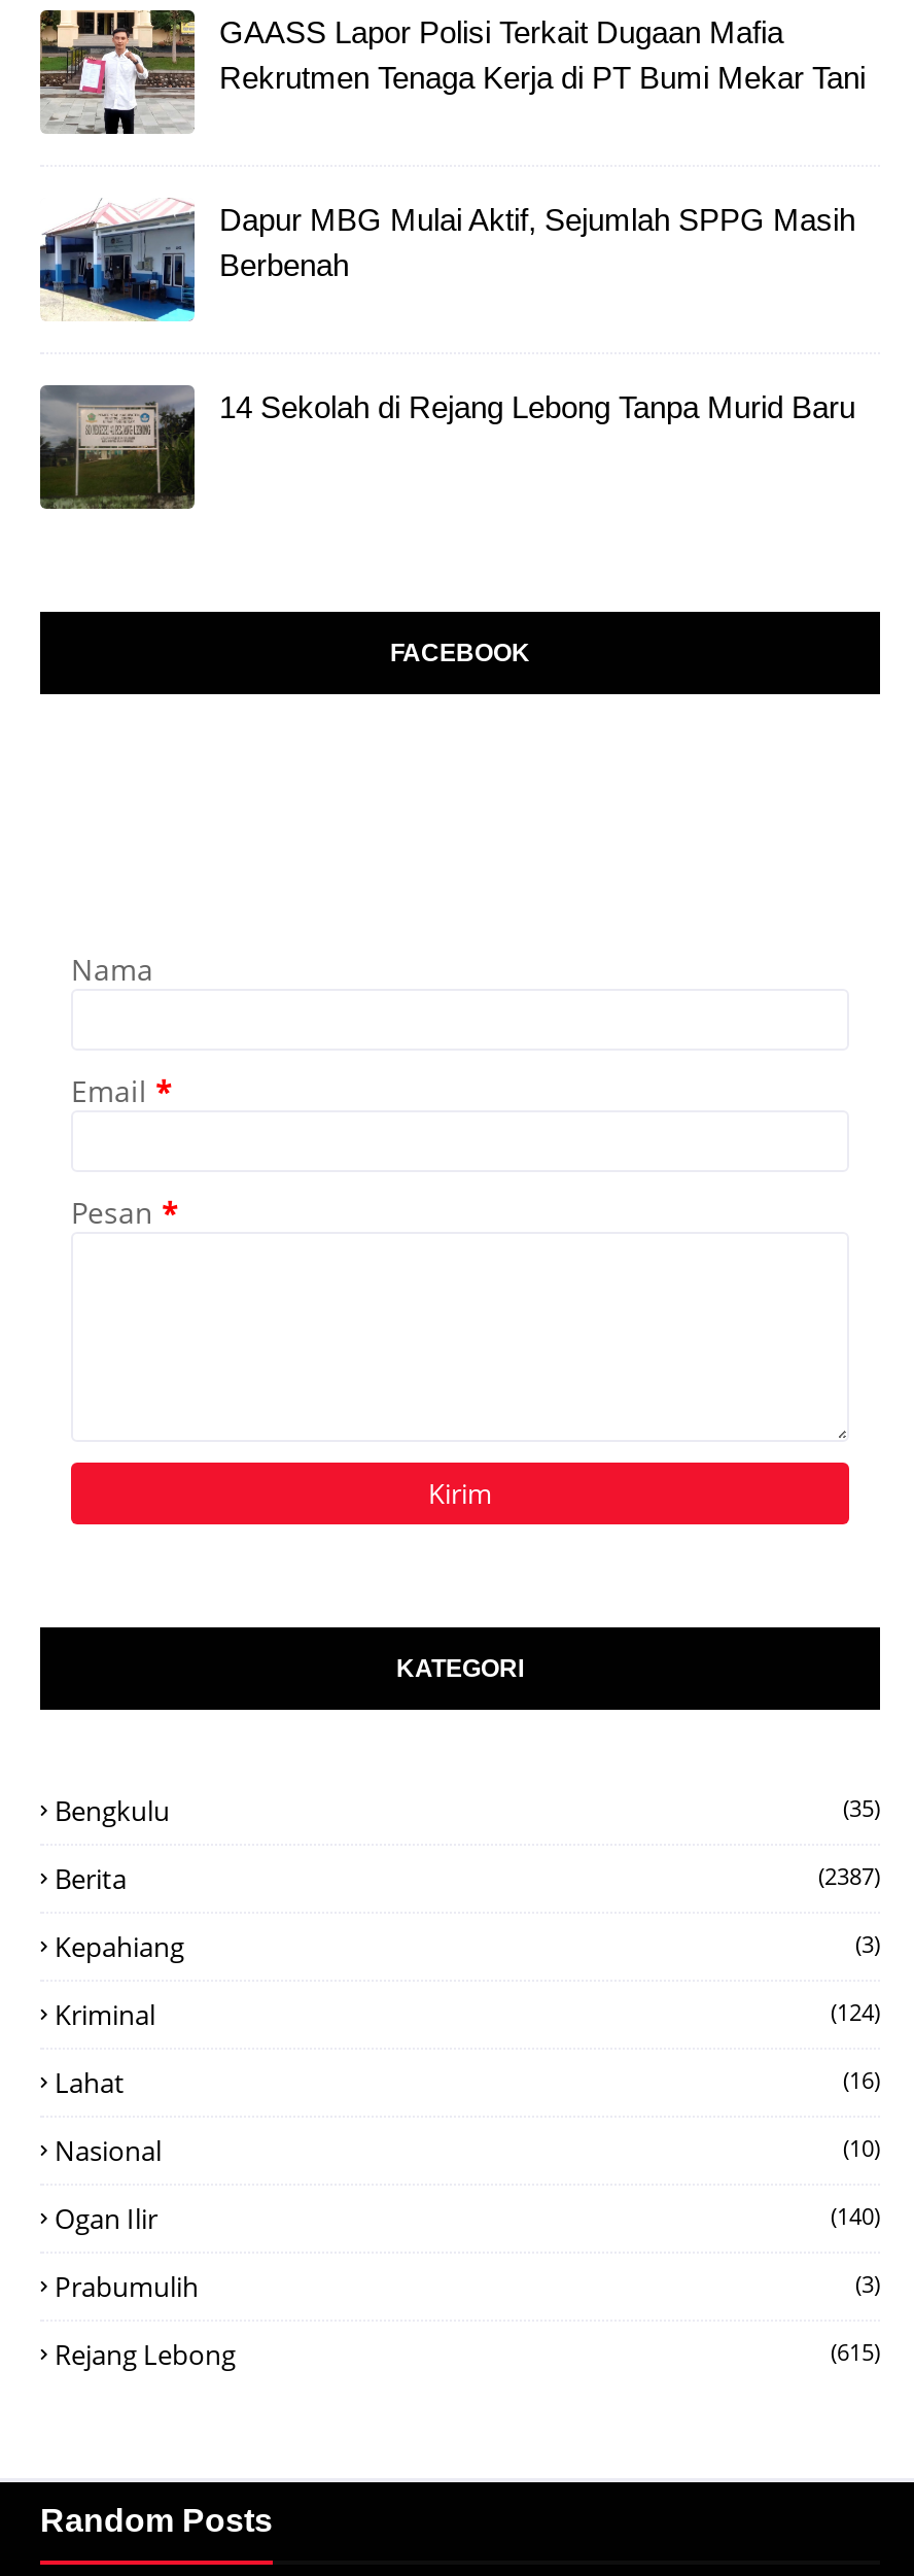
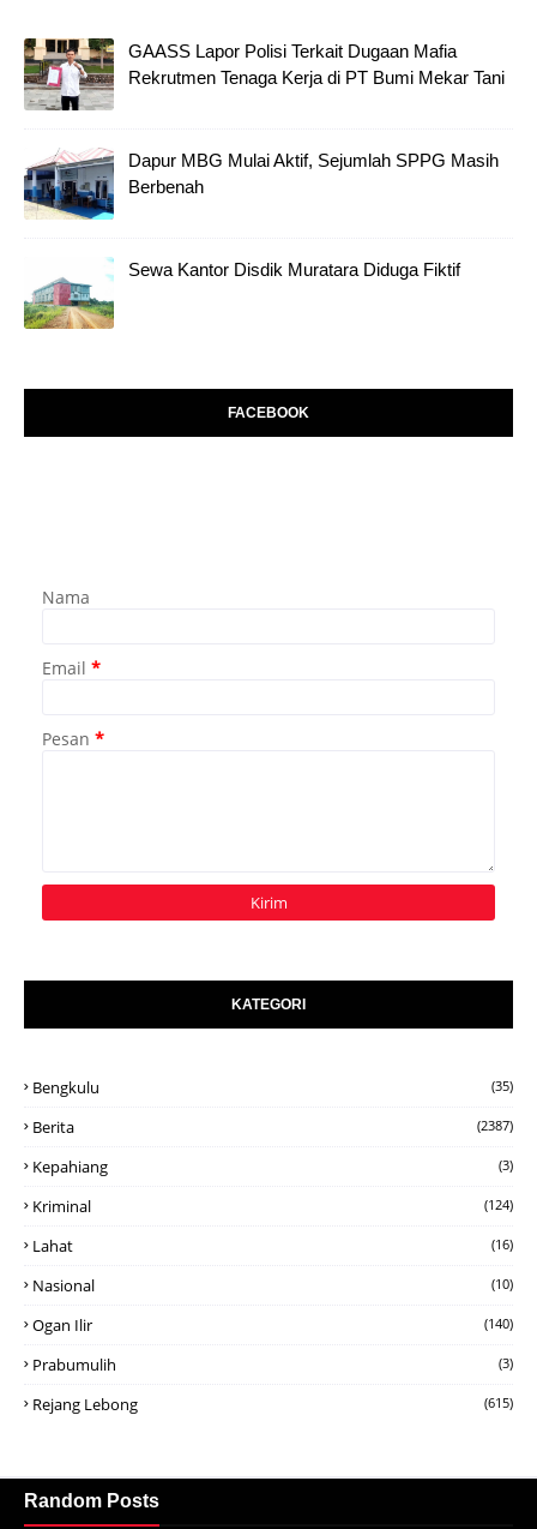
[38,383,855,511] [image] | 14 Sekolah di Rejang Lebong Tanpa Murid Baru -> [23,257,460,330] [image] | Sewa Kantor Disdik Muratara Diduga Fiktif

